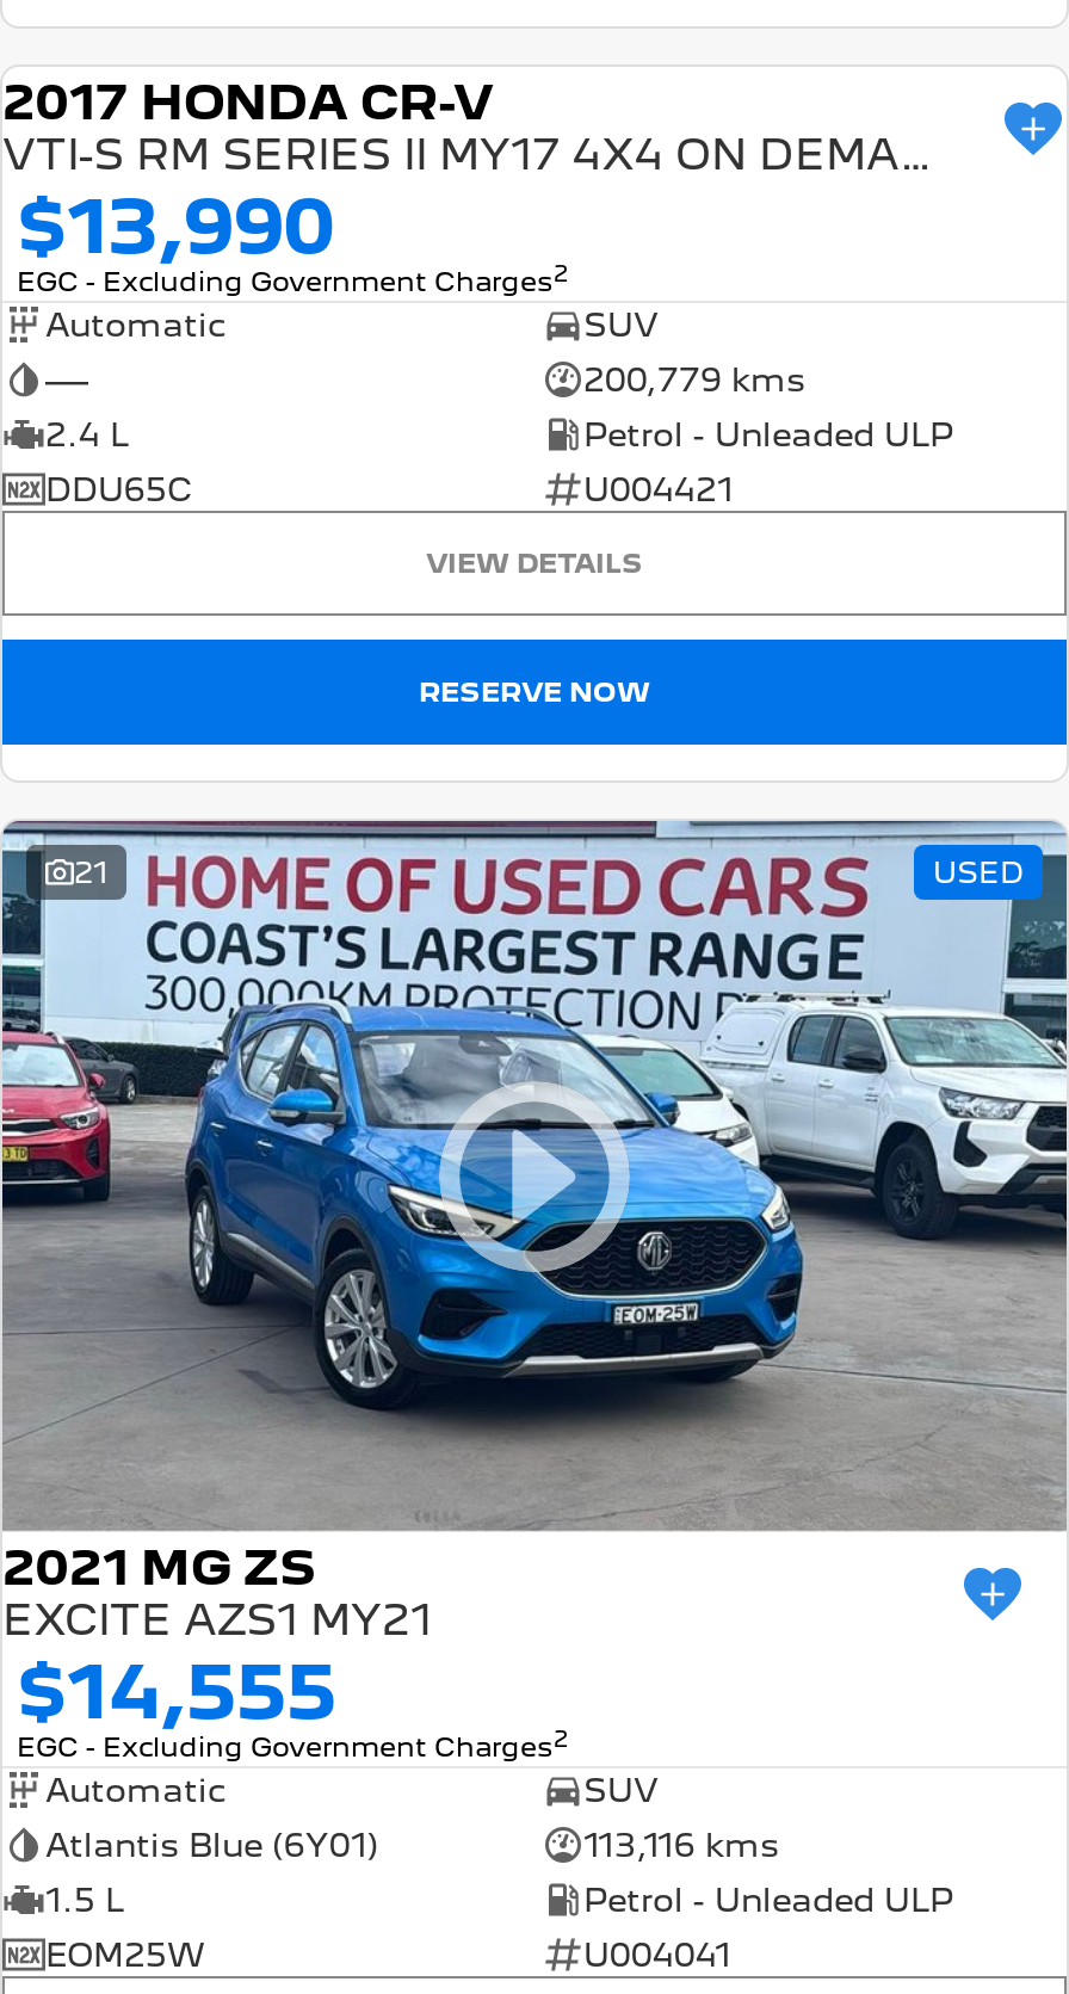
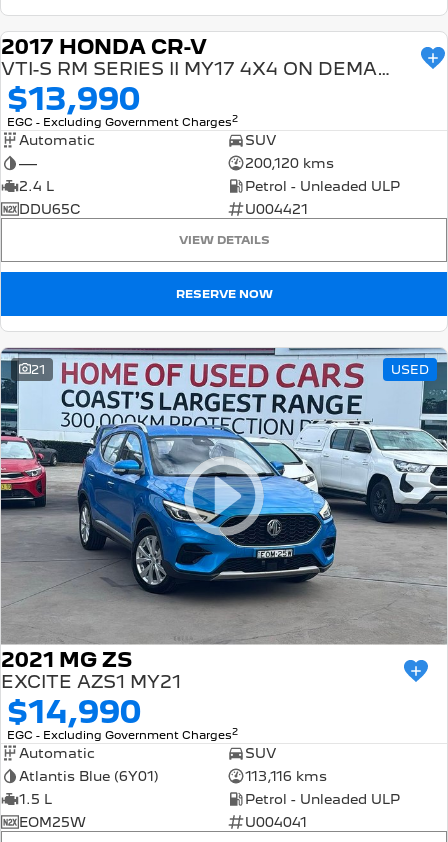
[583,360,805,399] 200,779 kms -> [244,154,333,170] 200,120 kms
[17,1646,336,1736] $14,555 -> [7,693,141,731] $14,990

